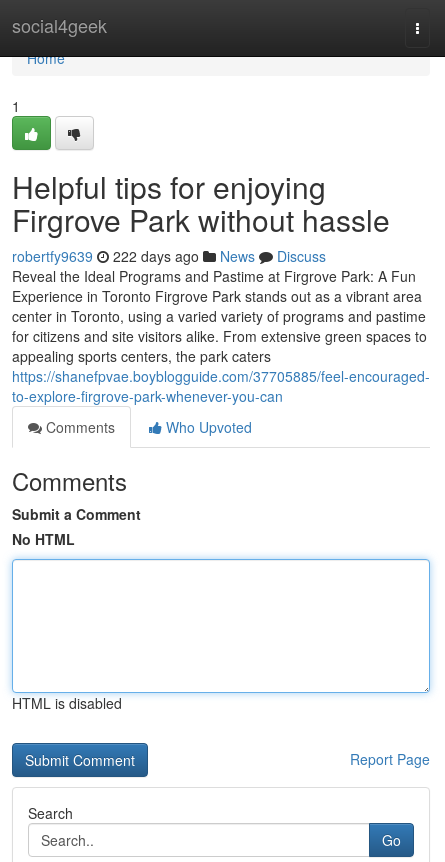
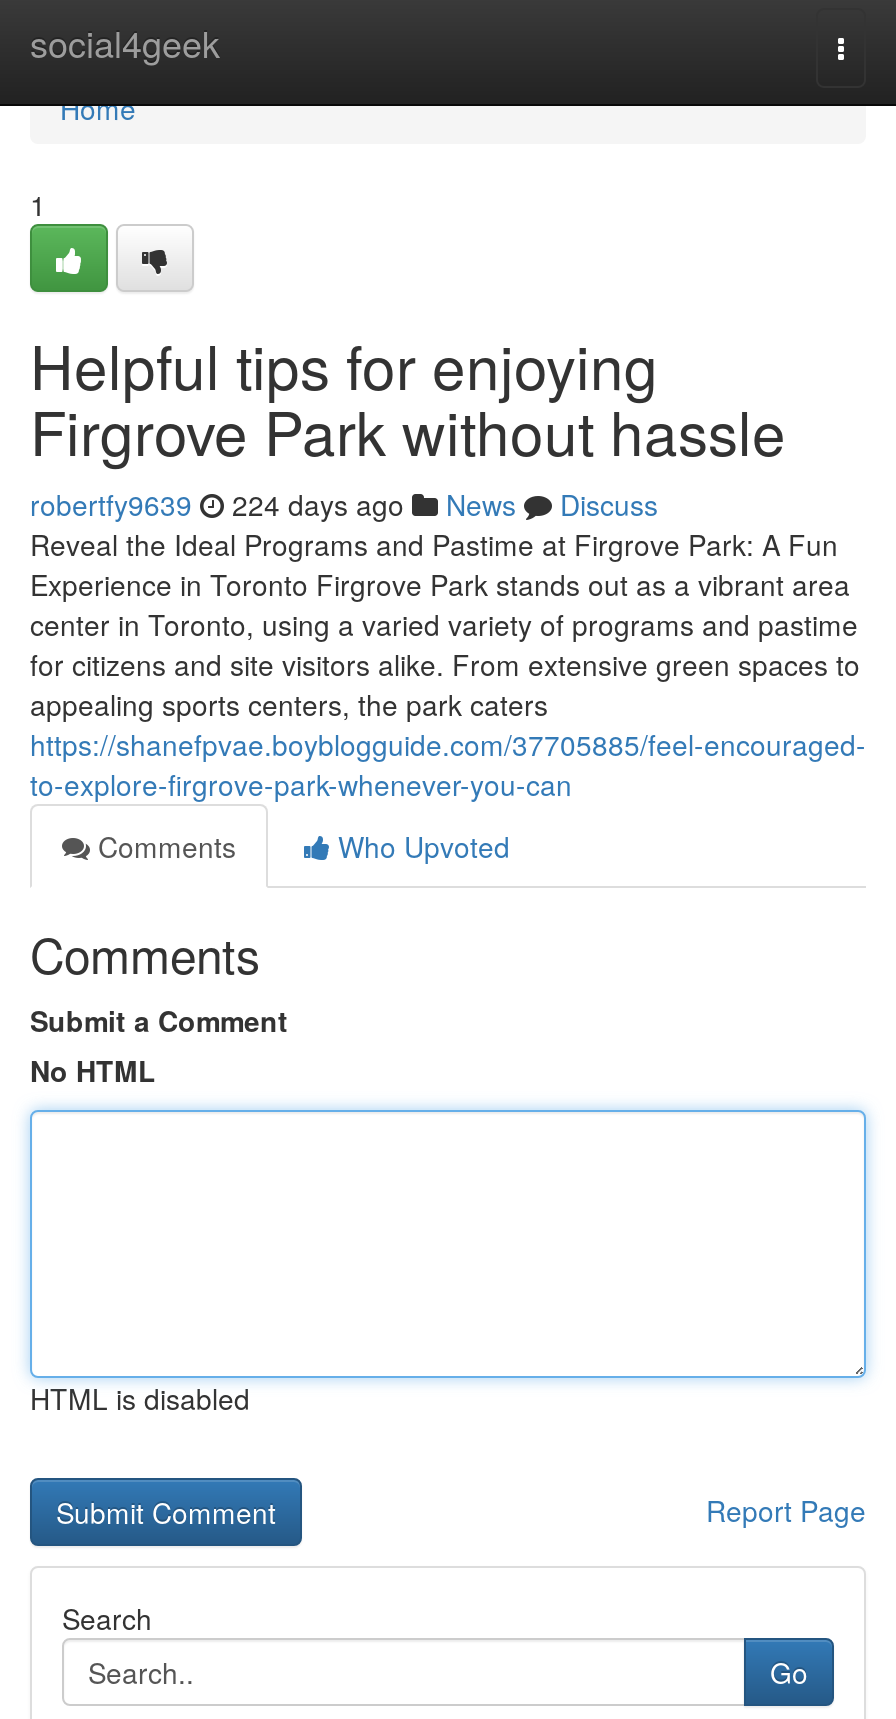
[12,246,326,266] robertfy9639 222 days ago News Discuss -> [30,484,658,524] robertfy9639 224 days ago News Discuss

